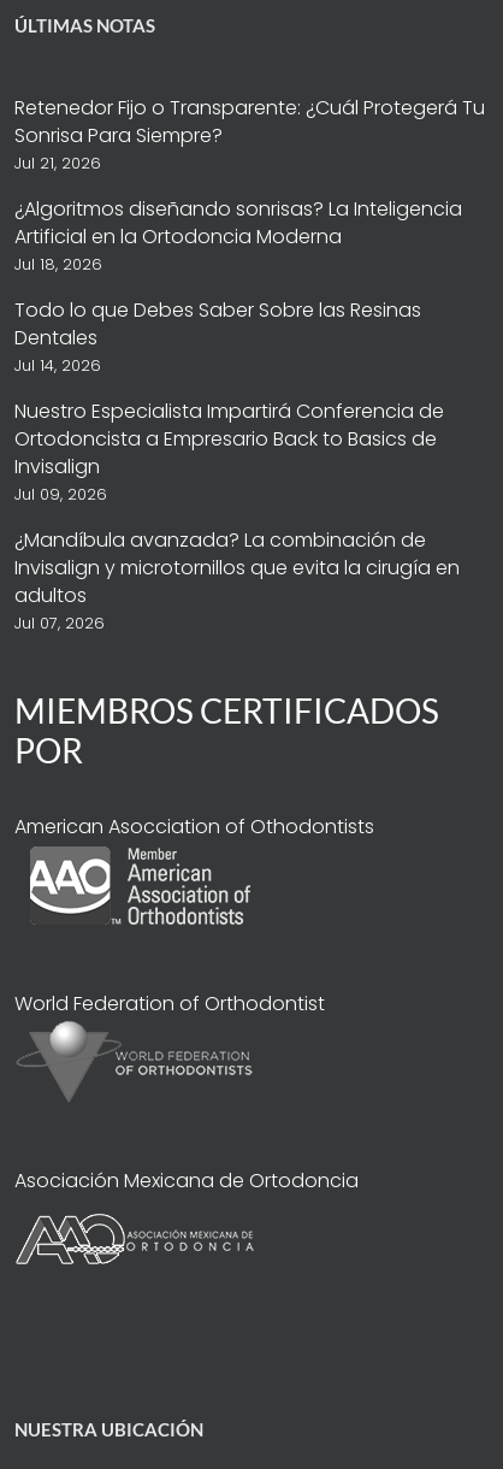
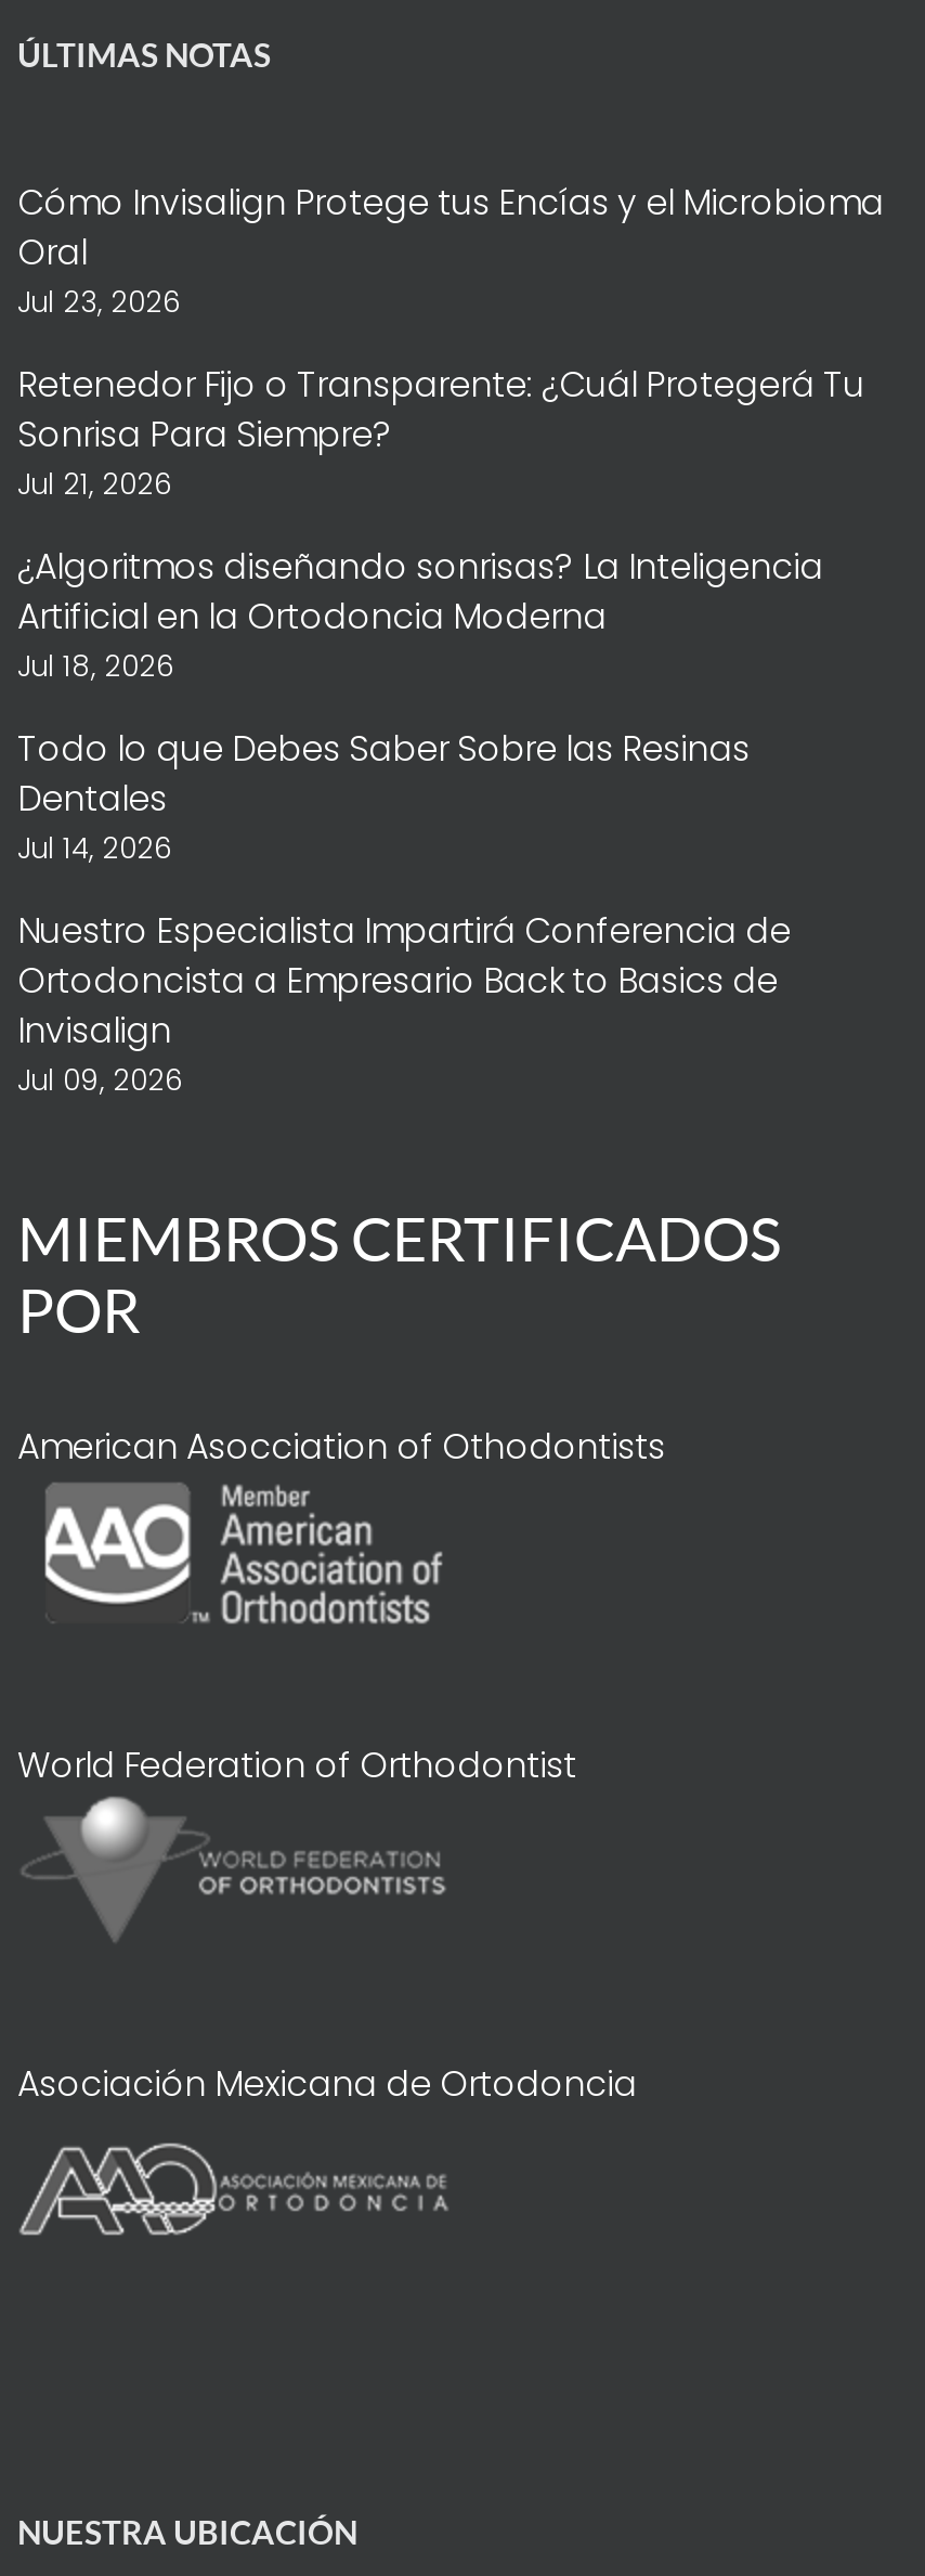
none -> [17,177,884,323] Cómo Invisalign Protege tus Encías y el Microbioma | Oral | Jul 23, 2026
moved [14,94,485,505] -> [17,359,864,1101]: Retenedor Fijo o Transparente: ¿Cuál Protegerá Tu | Sonrisa Para Siempre? | Jul 21, 2026 | ... | Invisalign | Jul 09, 2026
[14,526,460,634] ¿Mandíbula avanzada? La combinación de | Invisalign y microtornillos que evita la cirugía en | adultos | Jul 07, 2026 -> none

